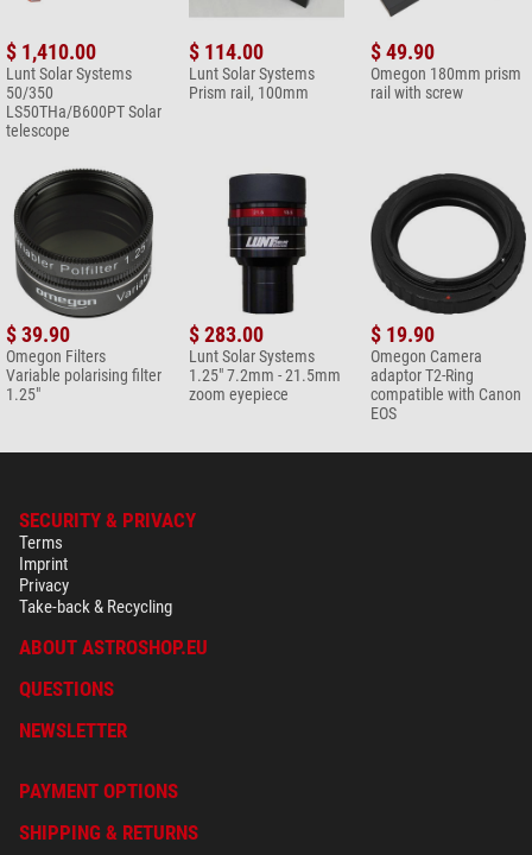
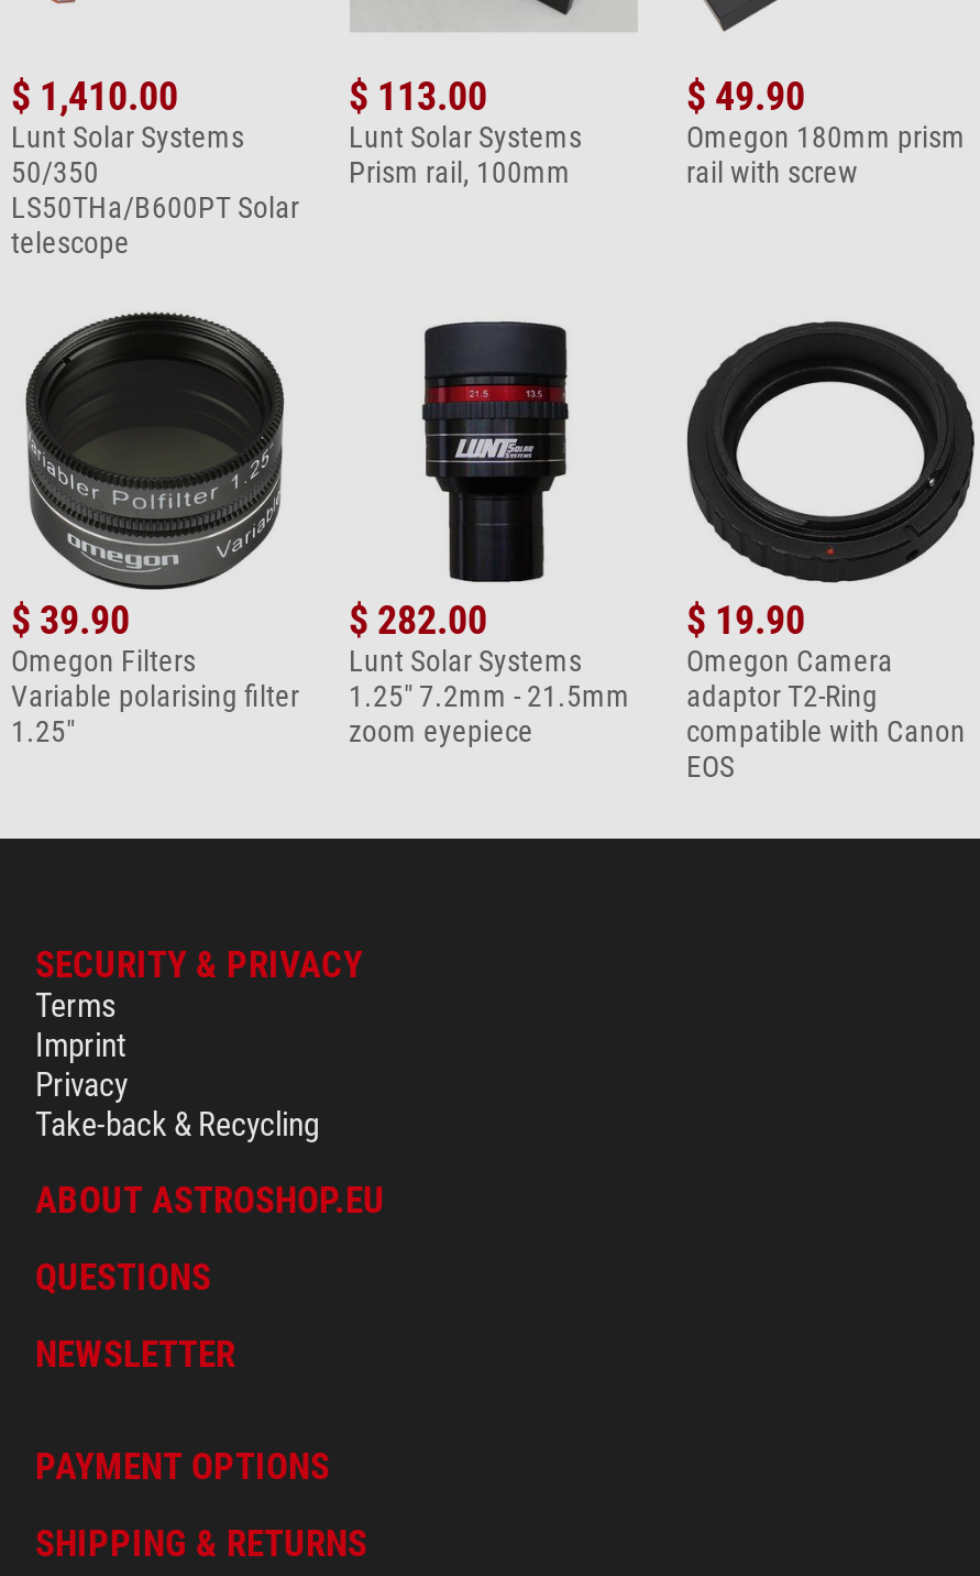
[188,39,263,64] $ 114.00 -> [349,72,487,118] $ 113.00
[188,322,263,347] $ 283.00 -> [349,597,487,643] $ 282.00

